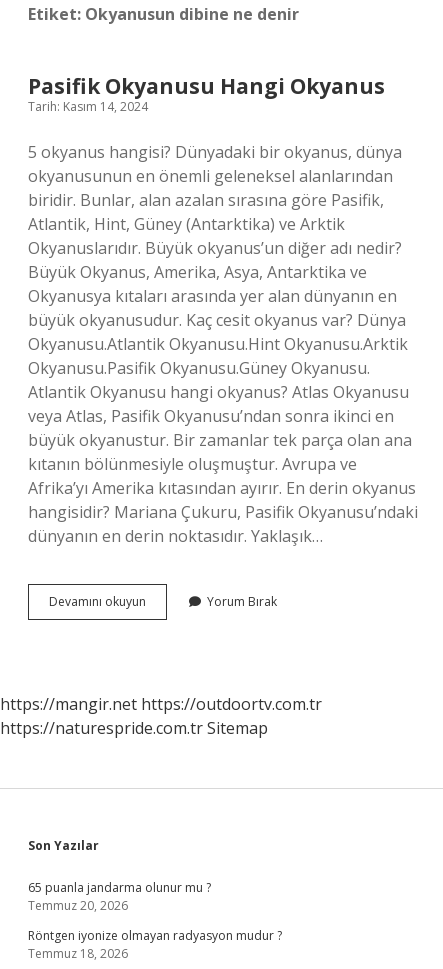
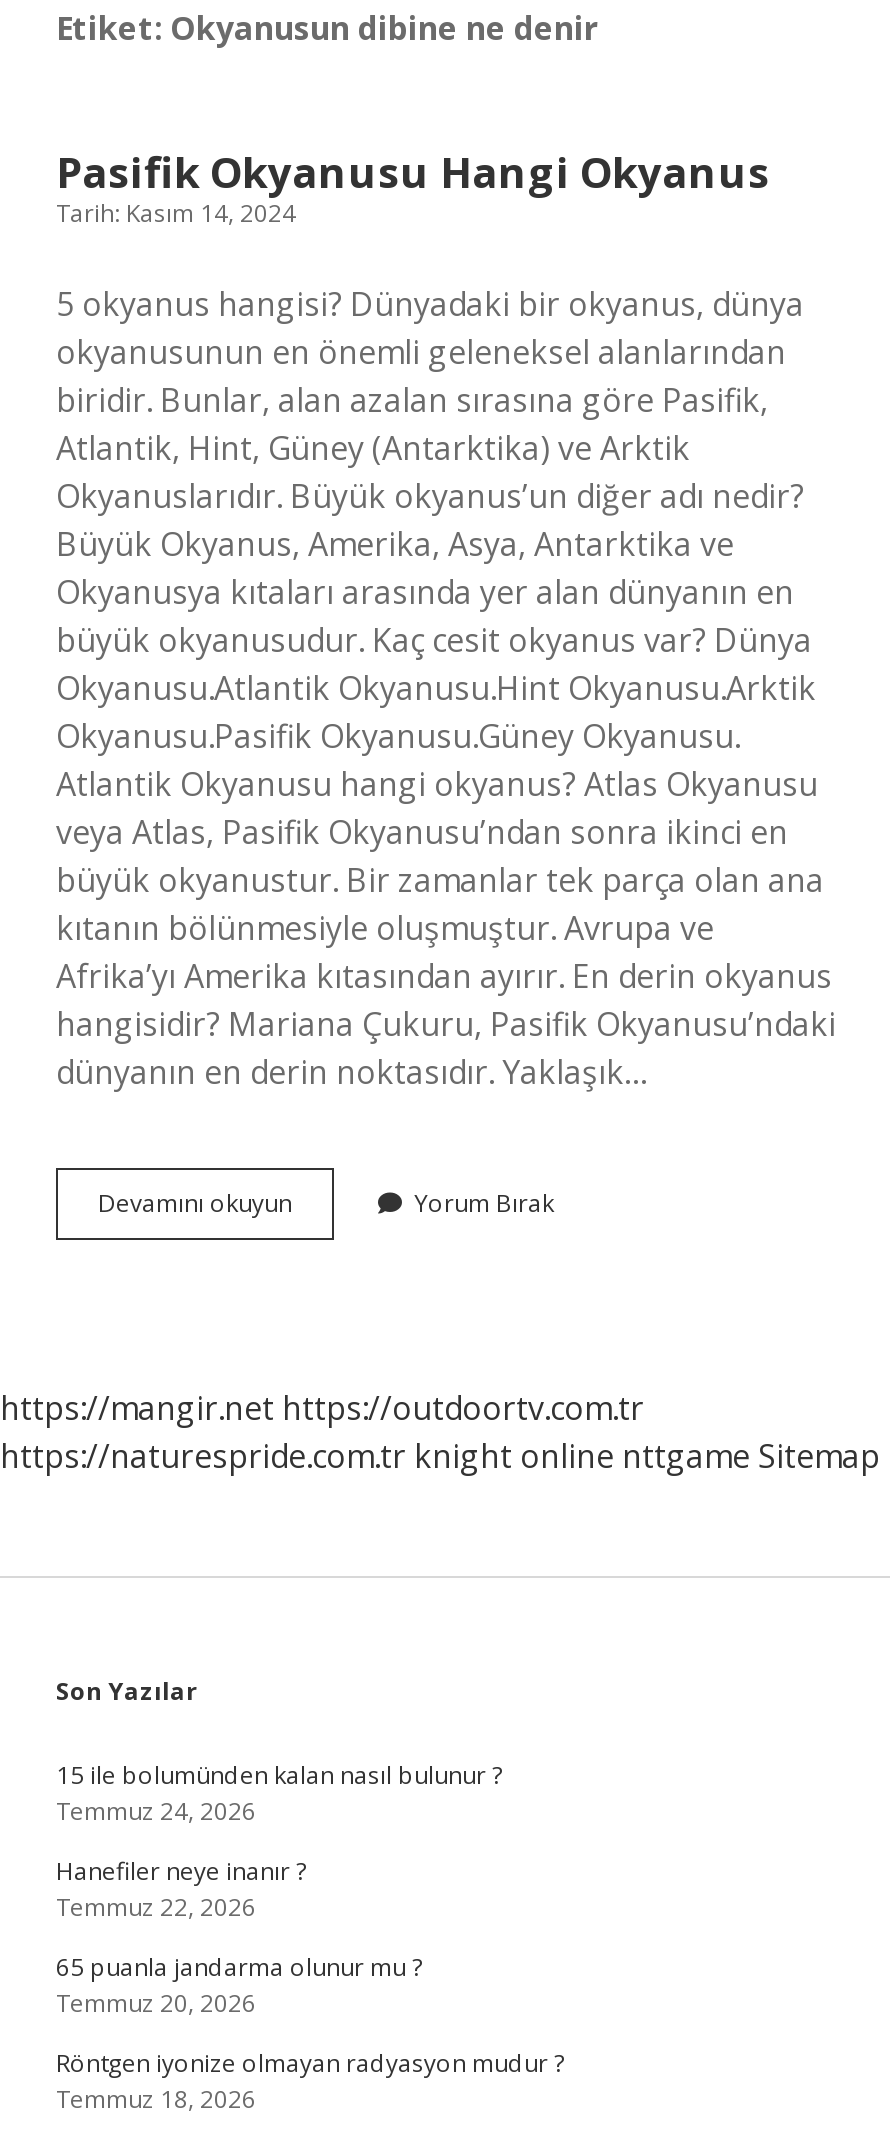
[0,717,268,739] https://naturespride.com.tr Sitemap -> [0,1434,880,1478] https://naturespride.com.tr knight online nttgame Sitemap
none -> [56,1758,502,1924] 15 ile bolumünden kalan nasıl bulunur ? | Temmuz 24, 2026 | Hanefiler neye inanır ? | Temmuz 22, 2026

